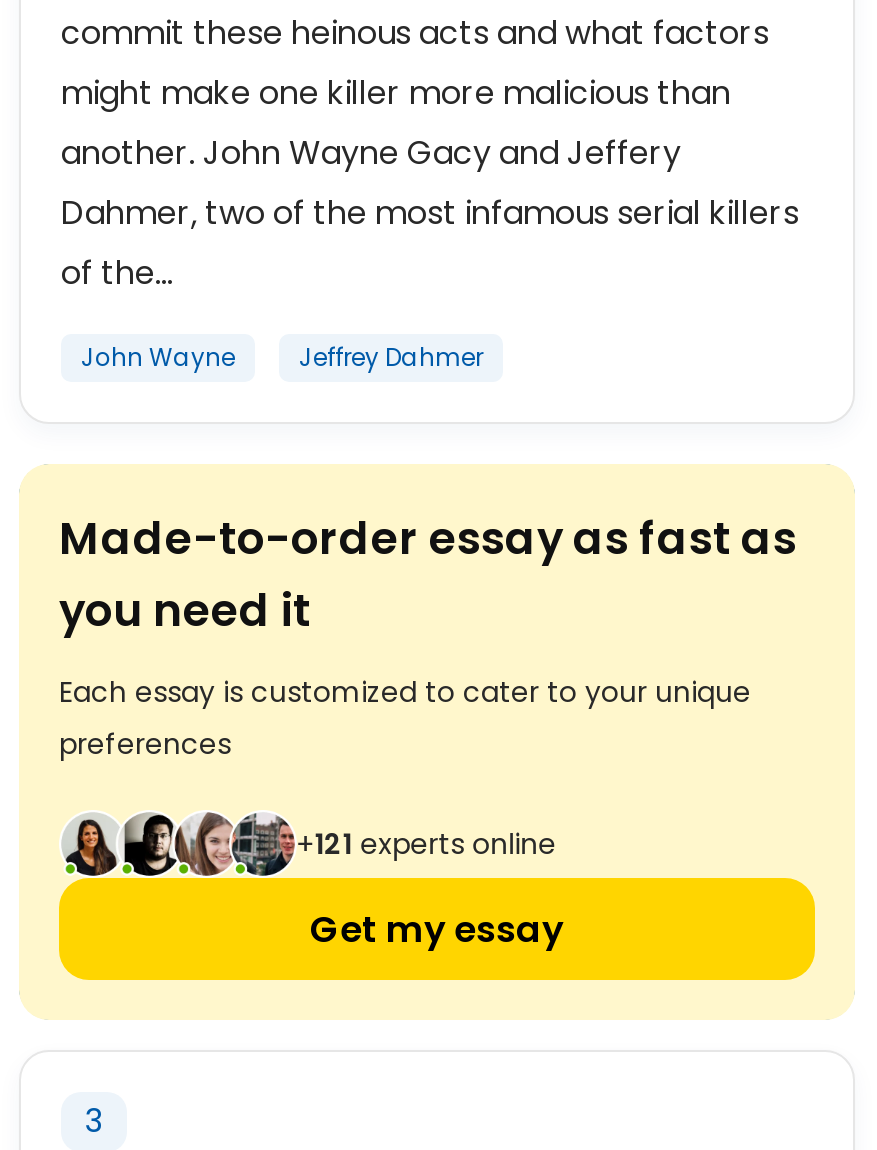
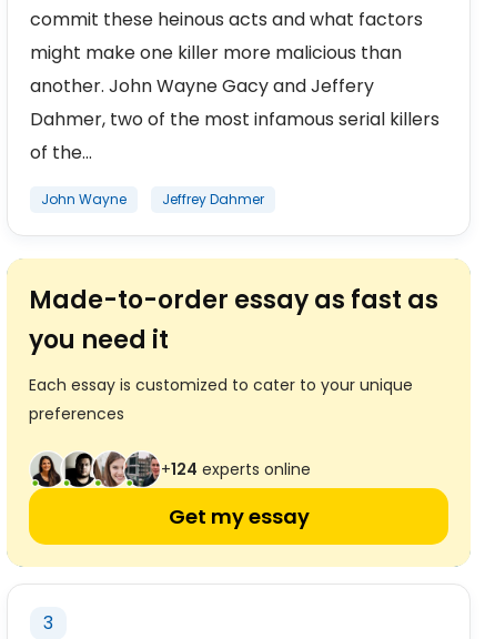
[296,823,556,863] +121 experts online -> [160,458,310,480] +124 experts online

